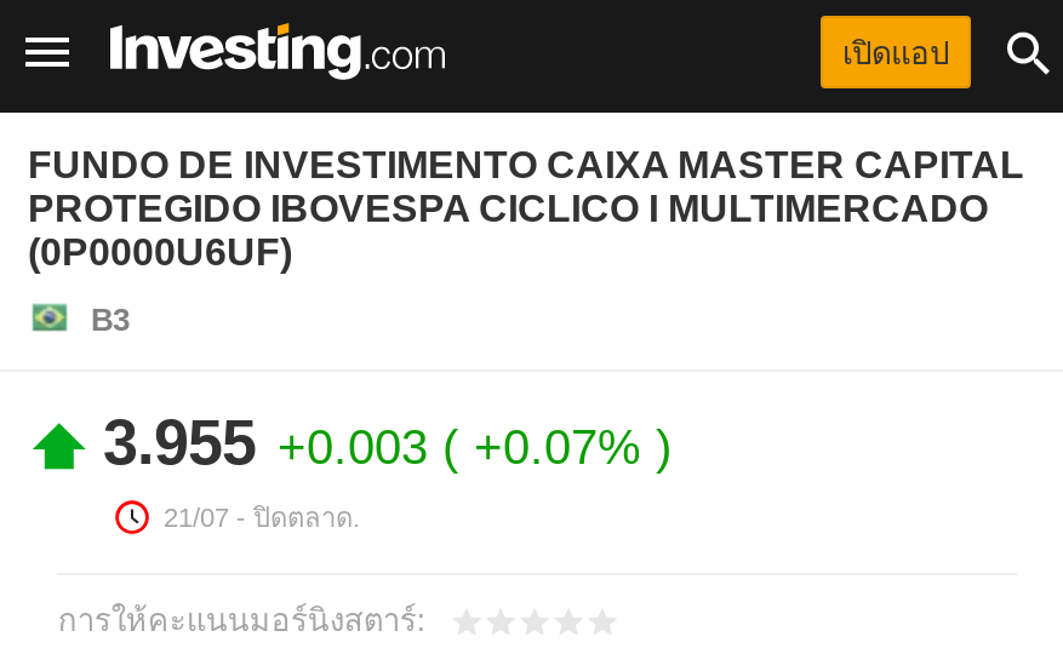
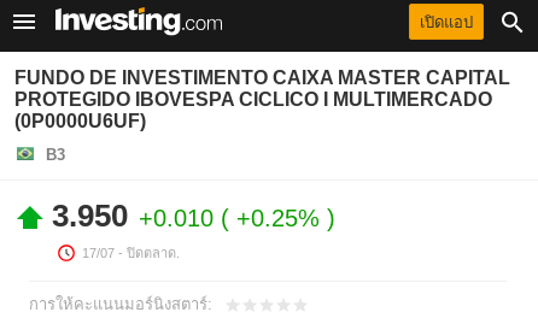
[103,406,656,478] 3.955 +0.003 +0.07% -> [52,198,327,234] 3.950 +0.010 +0.25%
[164,503,360,532] 21/07 - ปิดตลาด. -> [82,246,180,260] 17/07 - ปิดตลาด.

